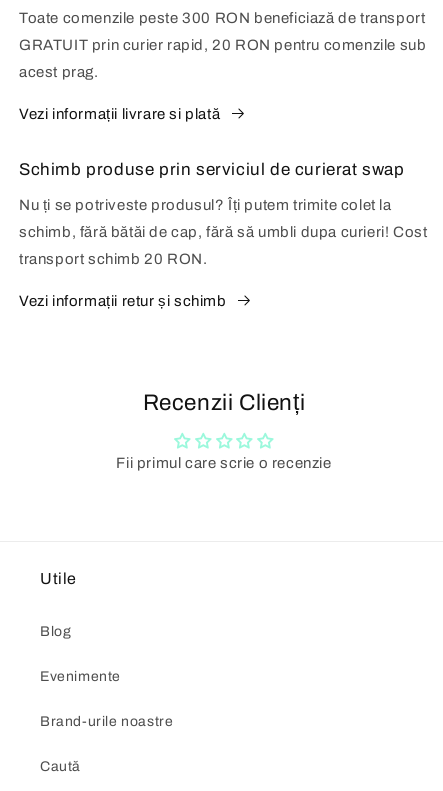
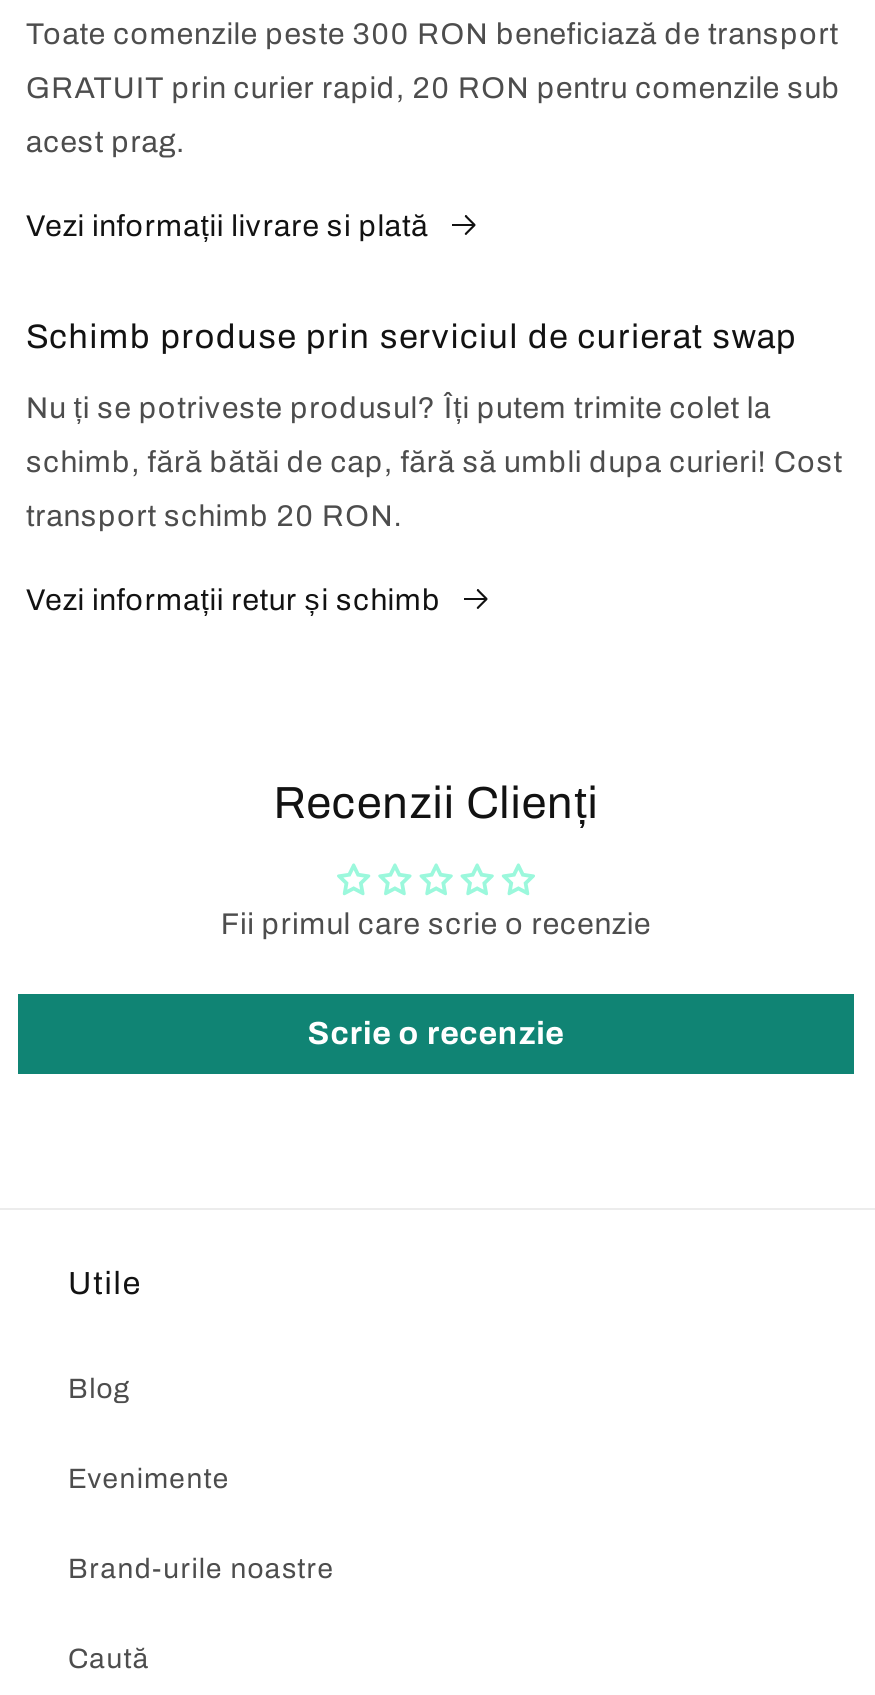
none -> [307,1016,565,1050] Scrie o recenzie

